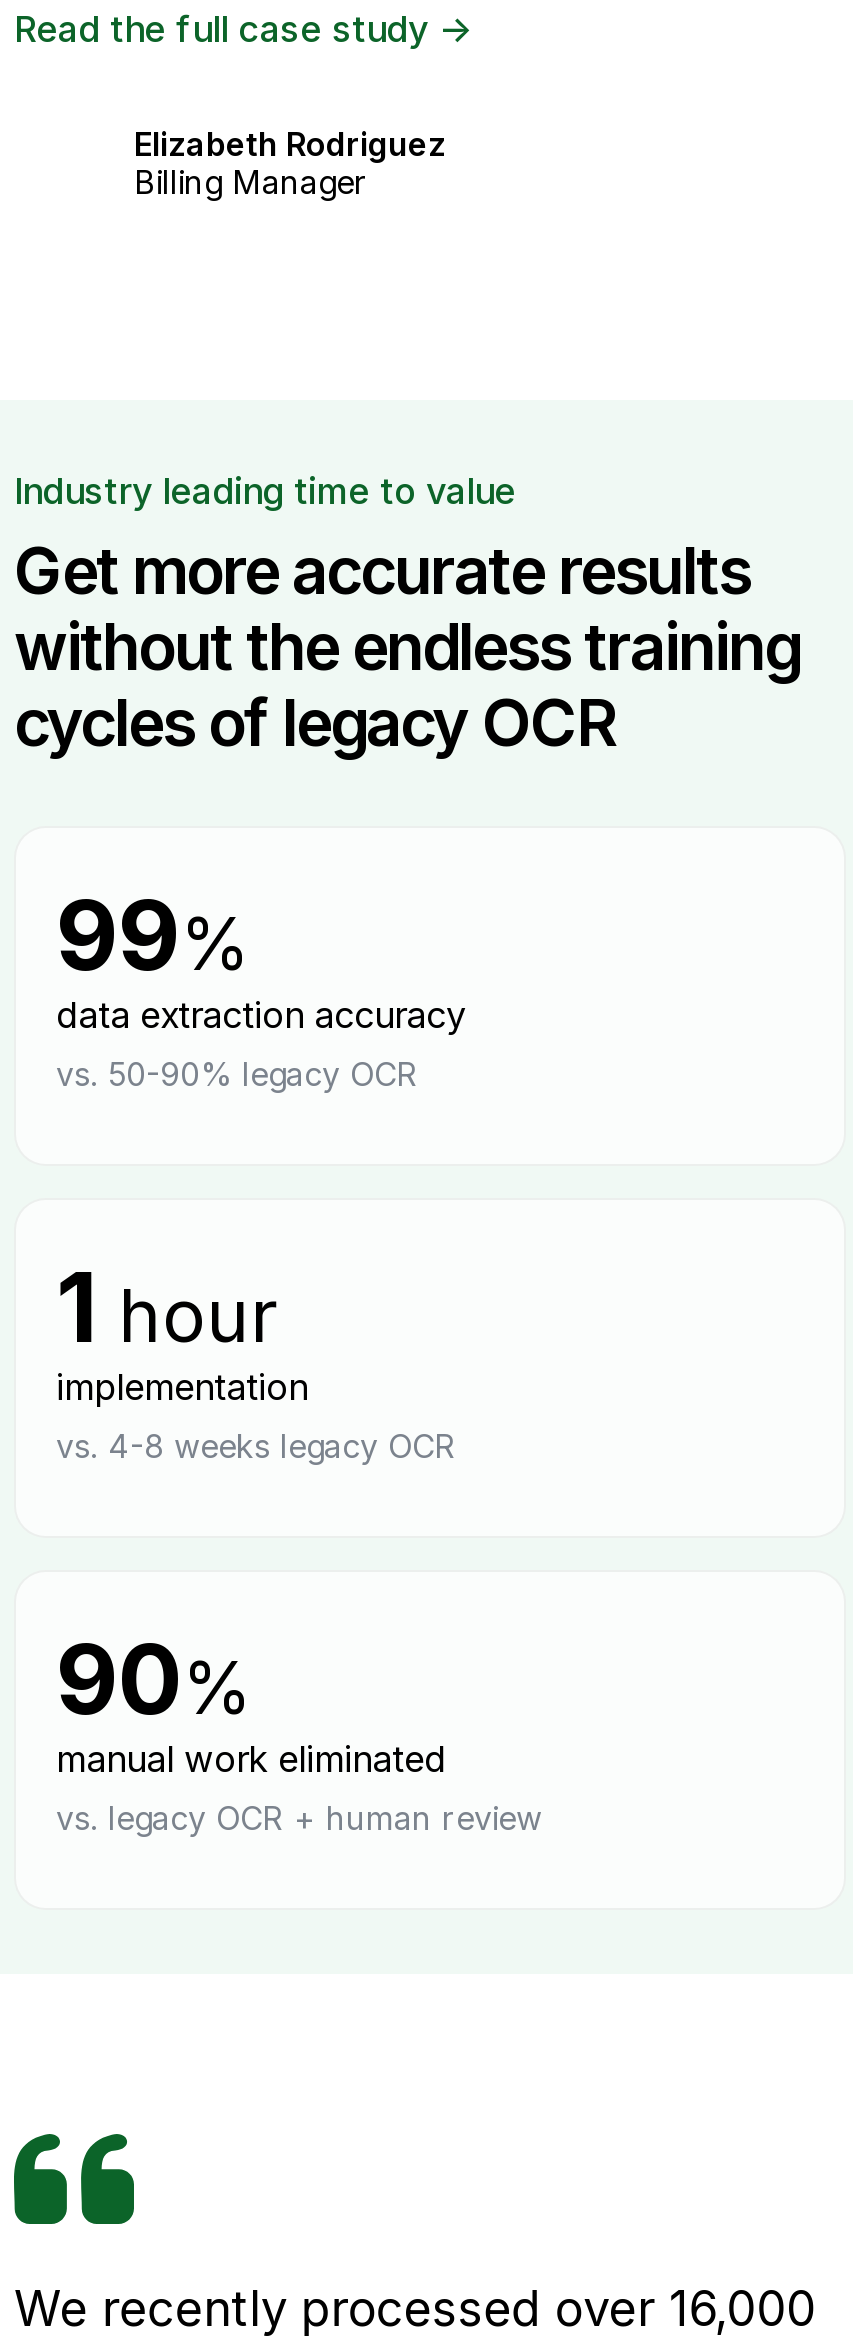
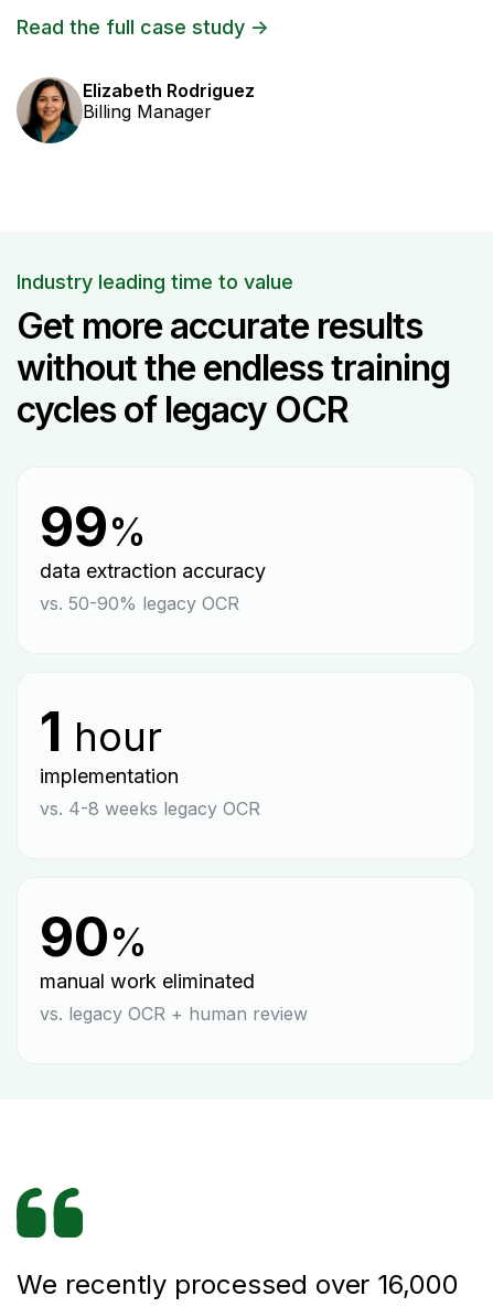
none -> [17,77,79,144] [image]

